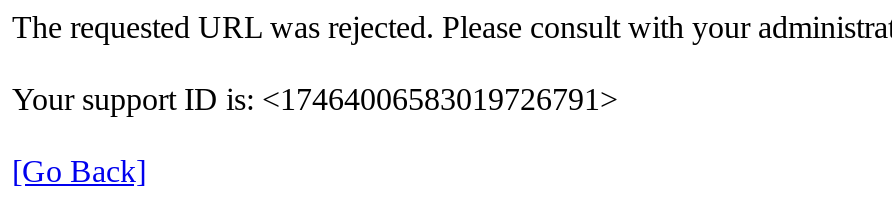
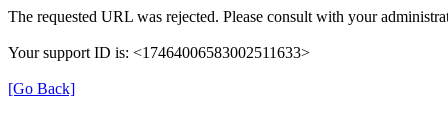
[12,82,618,116] Your support ID is: <17464006583019726791> -> [8,44,310,61] Your support ID is: <17464006583002511633>

